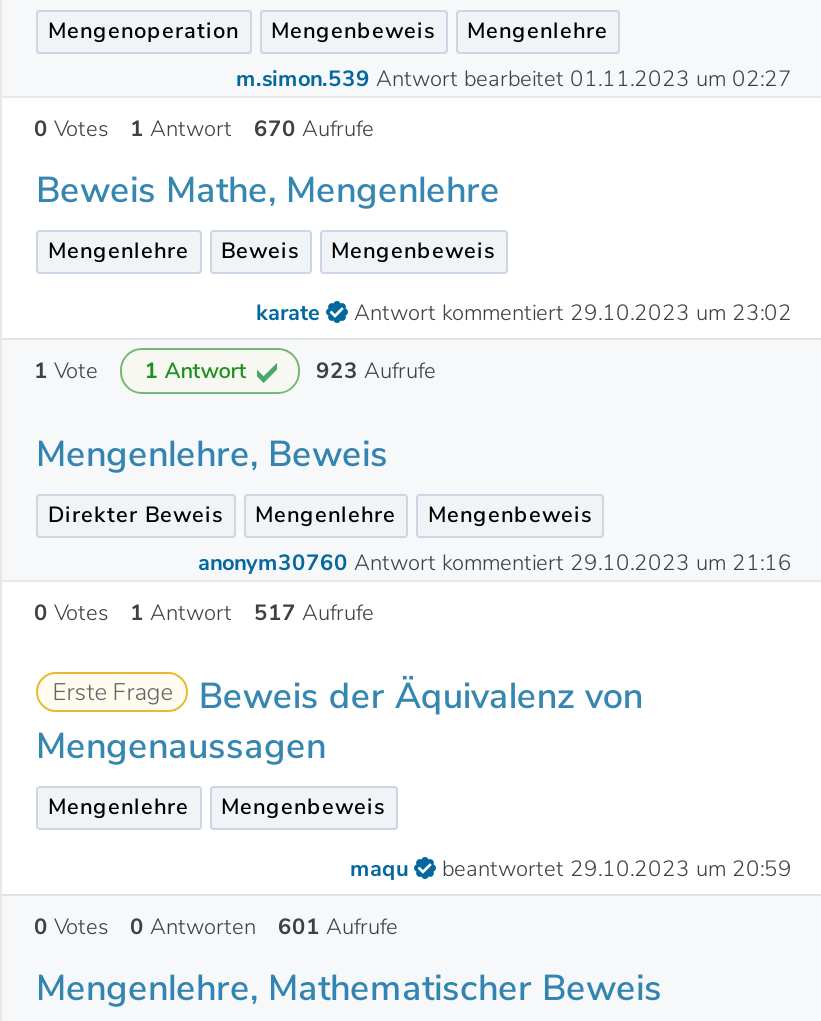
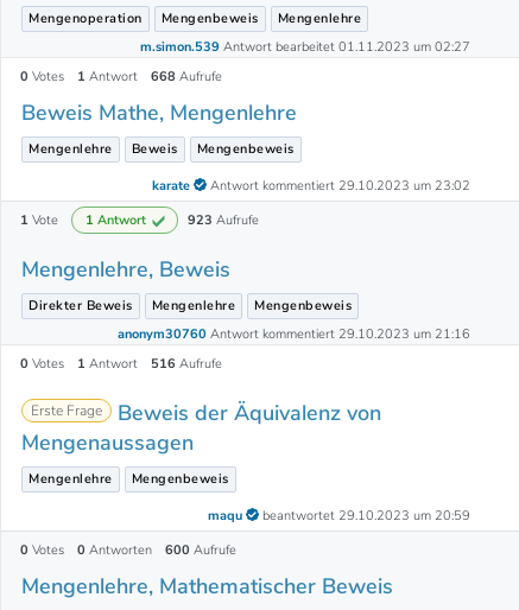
[34,114,374,144] 0 Votes 1 Antwort 670 Aufrufe -> [20,67,222,85] 0 Votes 1 Antwort 668 Aufrufe
[34,598,374,628] 0 Votes 1 Antwort 517 Aufrufe -> [20,355,222,373] 0 Votes 1 Antwort 516 Aufrufe
[34,912,398,942] 0 Votes 0 Antworten 601 Aufrufe -> [20,541,236,559] 0 Votes 0 Antworten 600 Aufrufe

